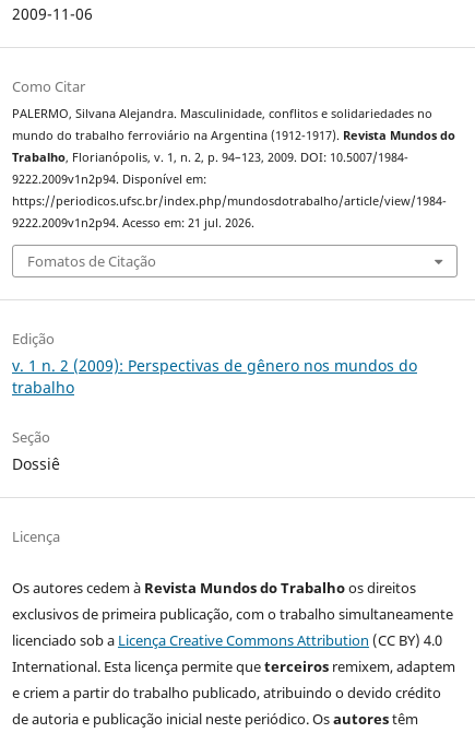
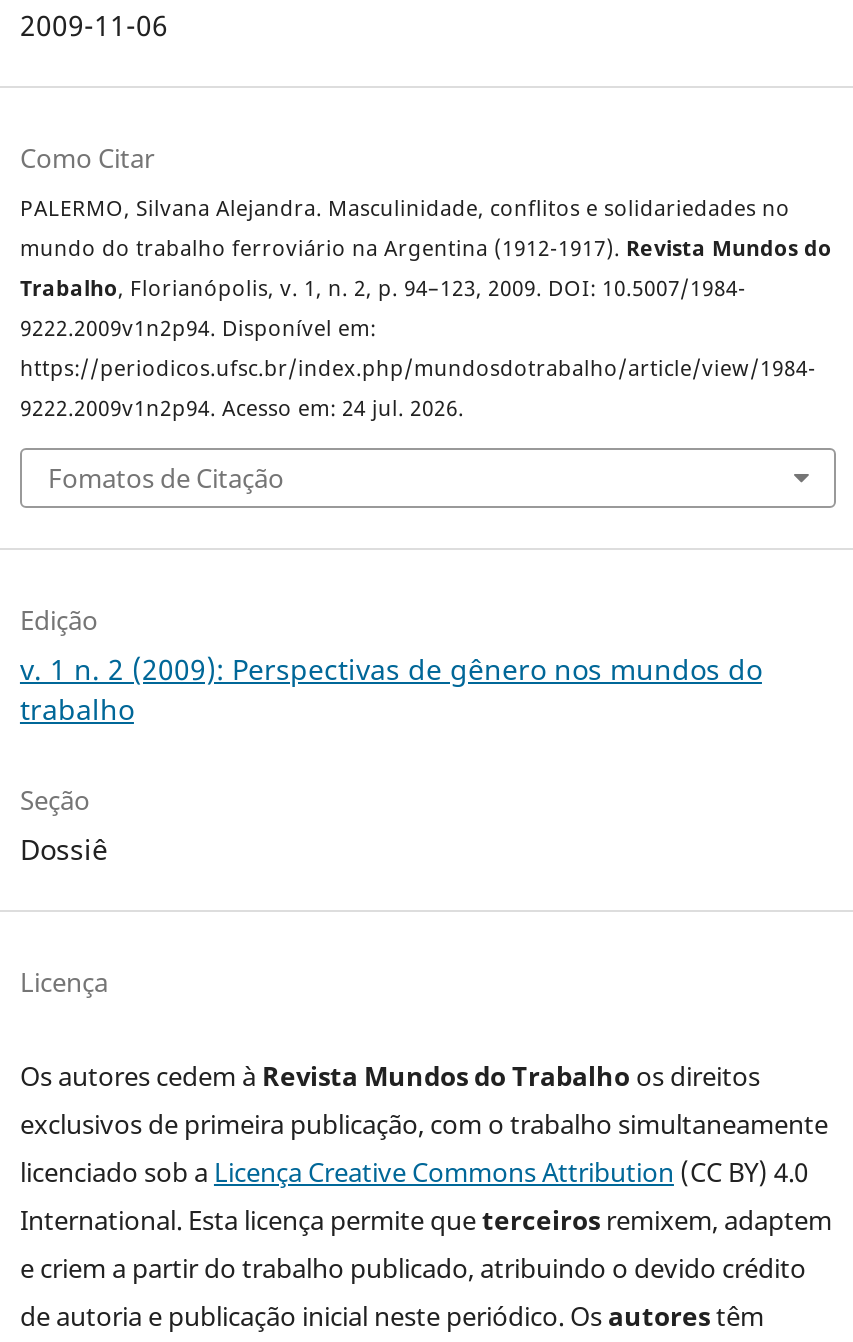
[12,215,254,230] 9222.2009v1n2p94. Acesso em: 21 jul. 2026. -> [20,394,464,422] 9222.2009v1n2p94. Acesso em: 24 jul. 2026.

